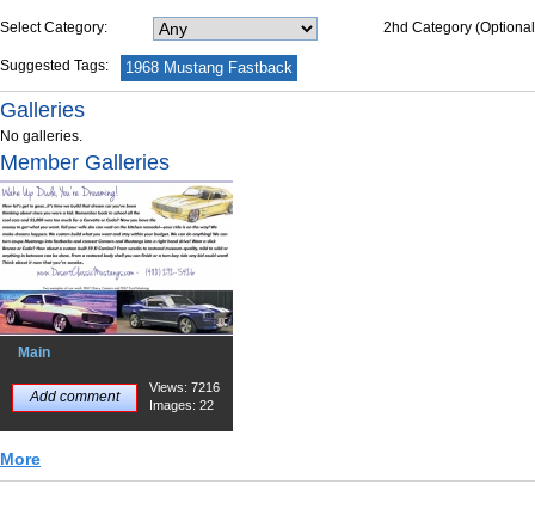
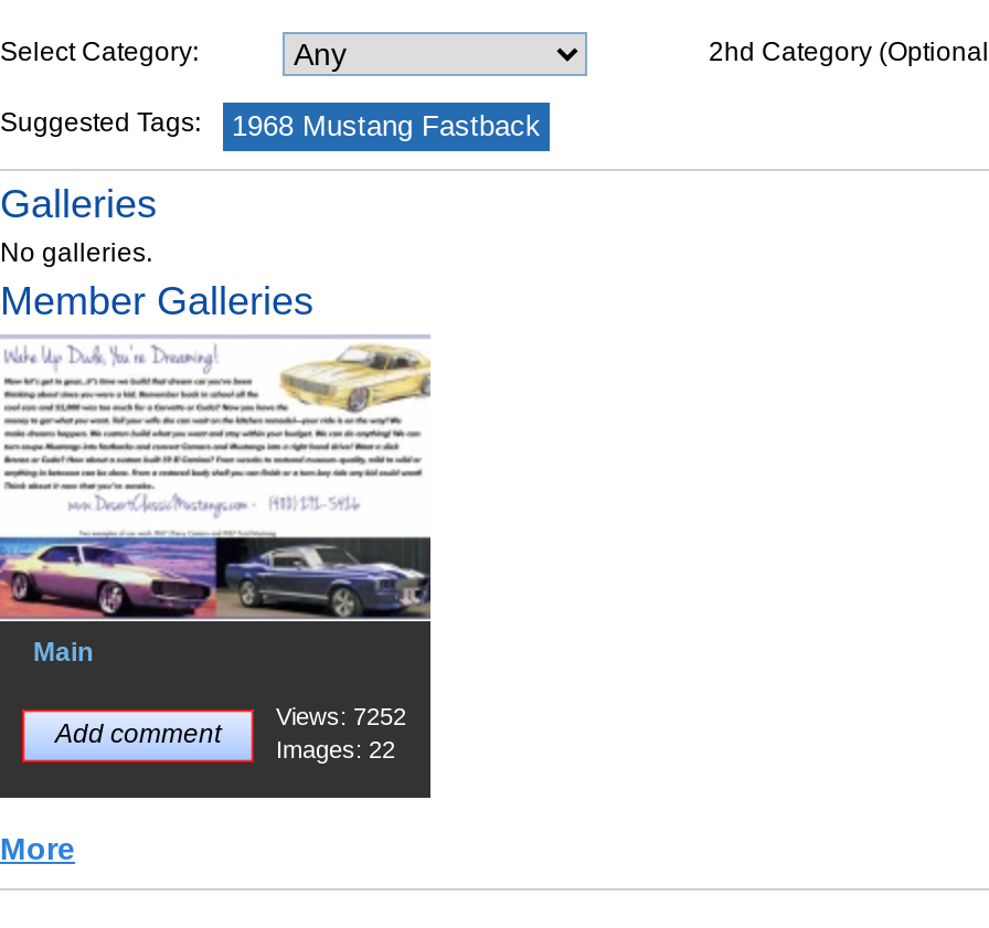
[149,380,220,394] Views: 7216 -> [276,703,406,729] Views: 7252

